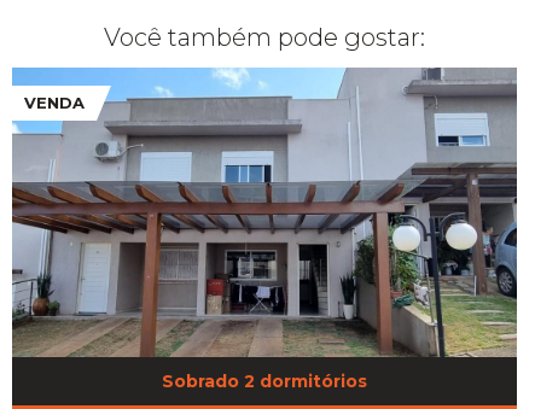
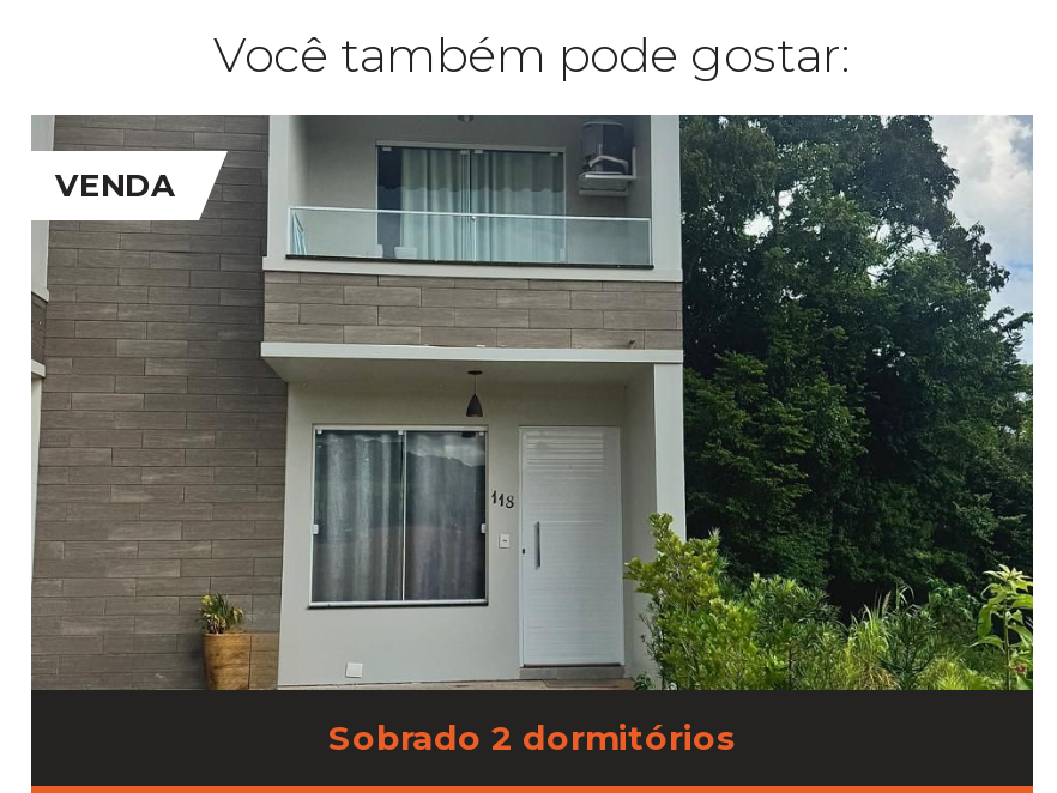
[12,66,518,358] [image] -> [31,113,1035,692] [image]

